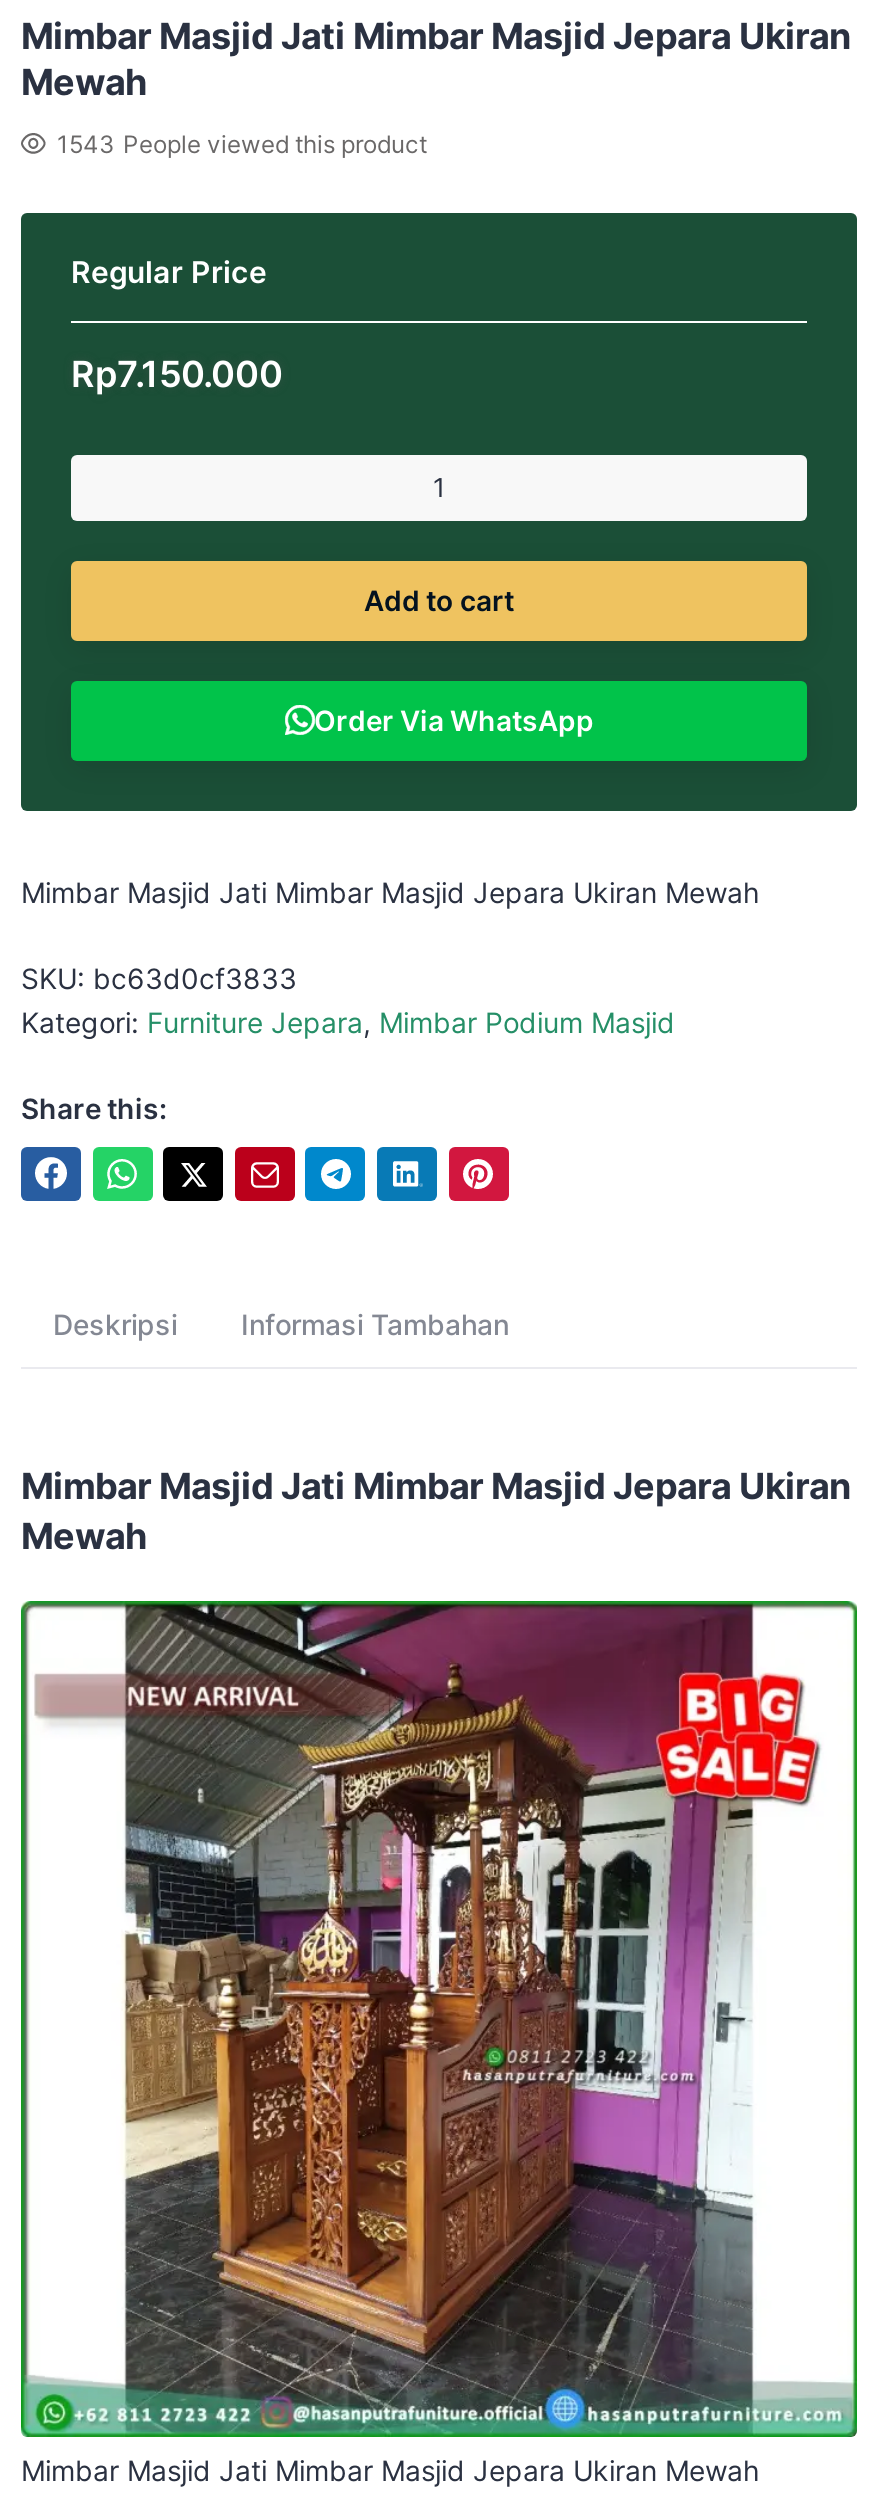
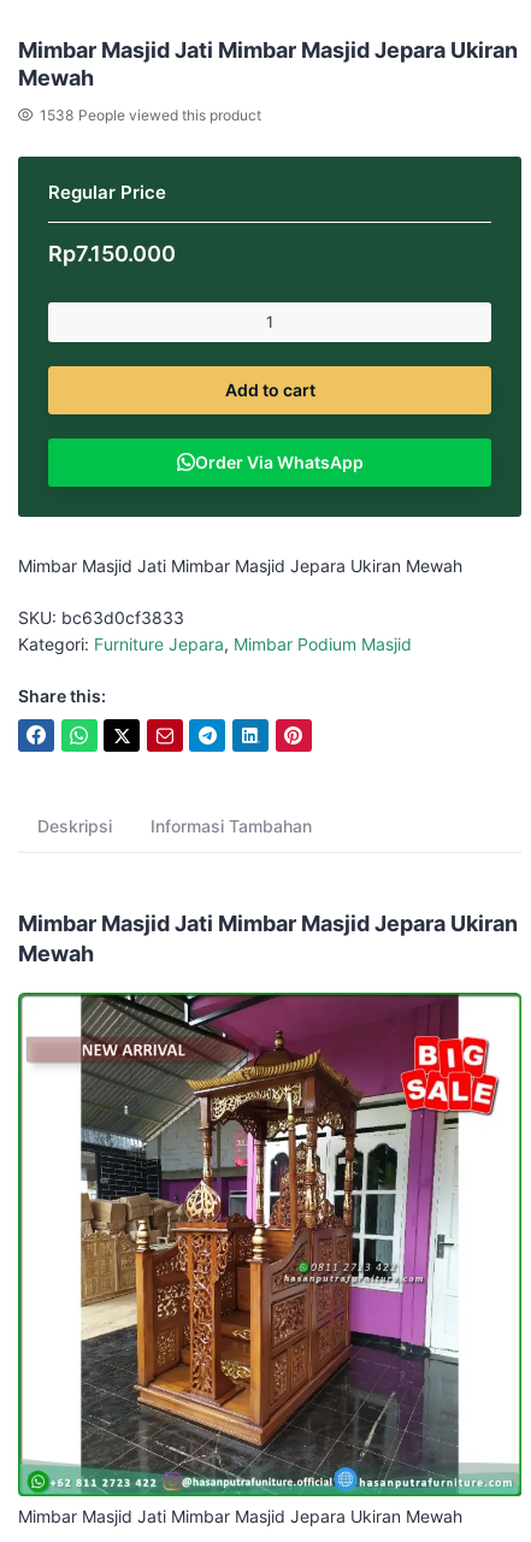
[57,129,427,159] 1543 People viewed this product -> [40,106,261,124] 1538 People viewed this product

